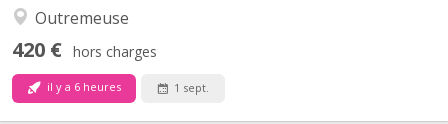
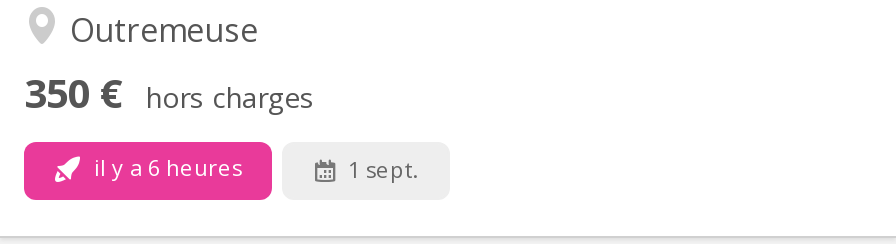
[12,35,157,62] 420 € hors charges -> [24,67,314,121] 350 € hors charges

